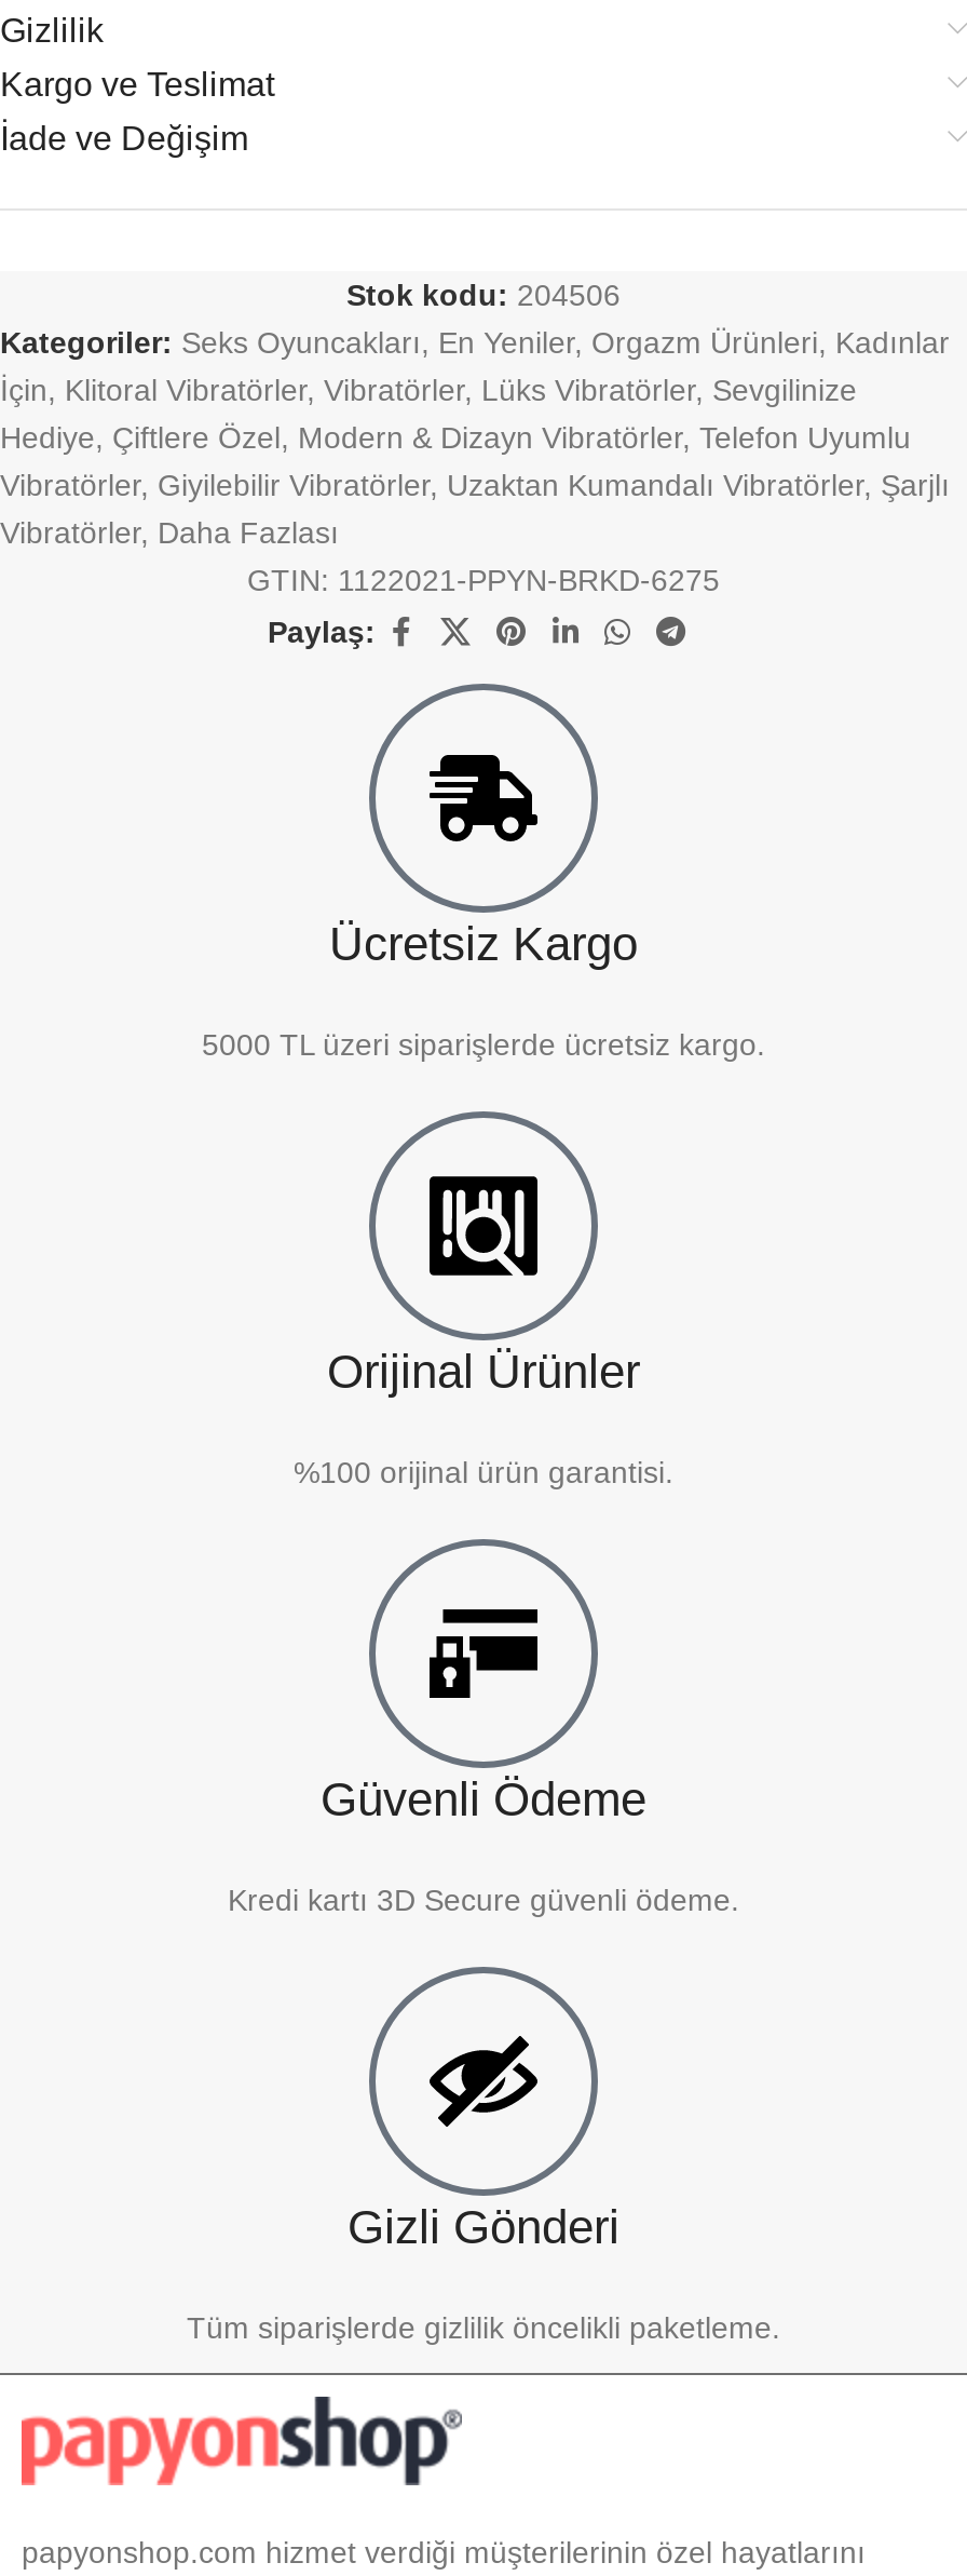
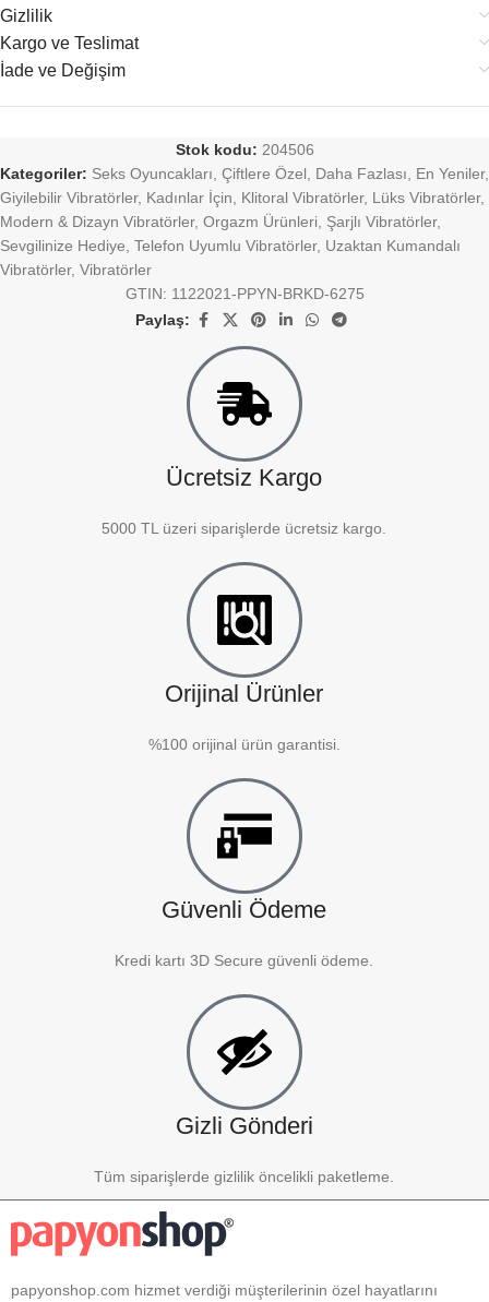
[0,325,950,549] Kategoriler: Seks Oyuncakları, En Yeniler, Orgazm Ürünleri, Kadınlar | İçin, Klitoral Vibratörler, Vibratörler, Lüks Vibratörler, Sevgilinize | Hediye, Çiftlere Özel, Modern & Dizayn Vibratörler, Telefon Uyumlu | Vibratörler, Giyilebilir Vibratörler, Uzaktan Kumandalı Vibratörler, Şarjlı | Vibratörler, Daha Fazlası -> [0,165,489,278] Kategoriler: Seks Oyuncakları, Çiftlere Özel, Daha Fazlası, En Yeniler, | Giyilebilir Vibratörler, Kadınlar İçin, Klitoral Vibratörler, Lüks Vibratörler, | Modern & Dizayn Vibratörler, Orgazm Ürünleri, Şarjlı Vibratörler, | Sevgilinize Hediye, Telefon Uyumlu Vibratörler, Uzaktan Kumandalı | Vibratörler, Vibratörler

